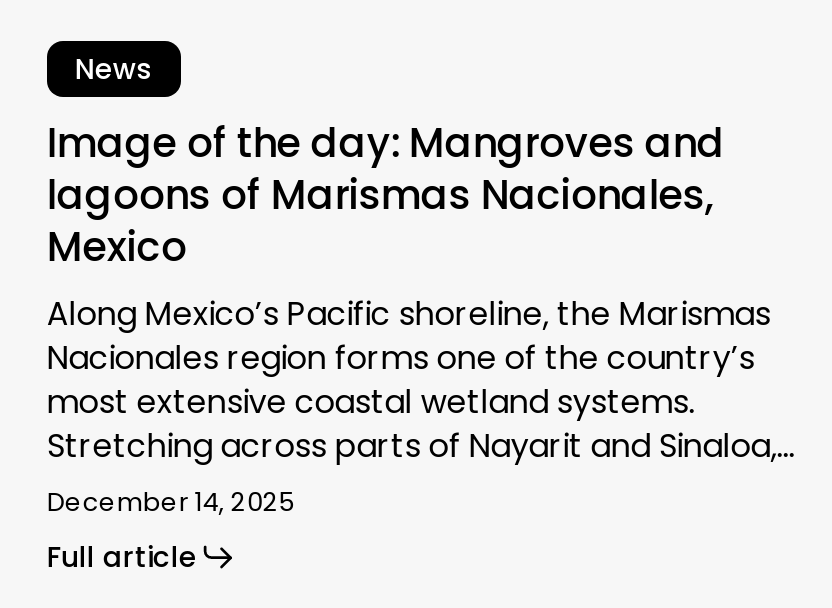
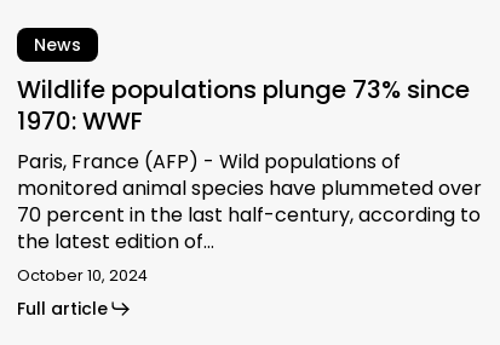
[47,115,795,519] Image of the day: Mangroves and | lagoons of Marismas Nacionales, | Mexico | Along Mexico’s Pacific shoreline, the Marismas | Nacionales region forms one of the country’s | most extensive coastal wetland systems. | Stretching across parts of Nayarit and Sinaloa,… | December 14, 2025 -> [17,73,482,286] Wildlife populations plunge 73% since | 1970: WWF | Paris, France (AFP) - Wild populations of | monitored animal species have plummeted over | 70 percent in the last half-century, according to | the latest edition of… | October 10, 2024

